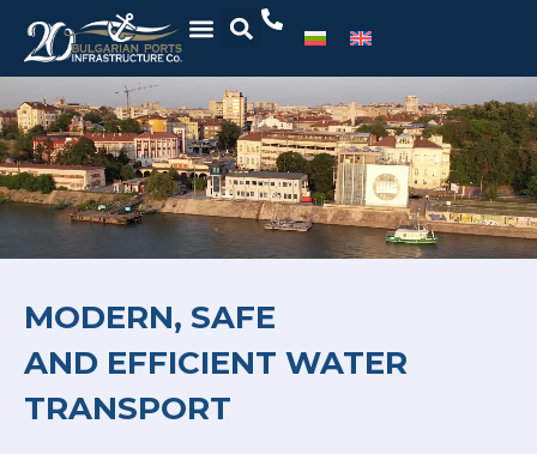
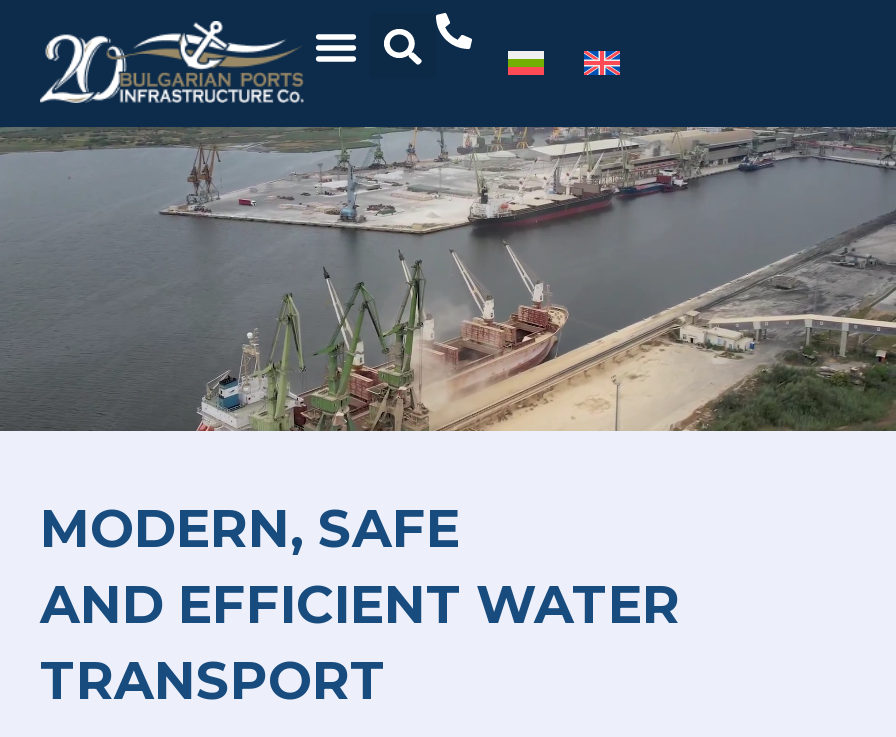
[4,75,533,260] [image] -> [6,127,890,433] [image]

